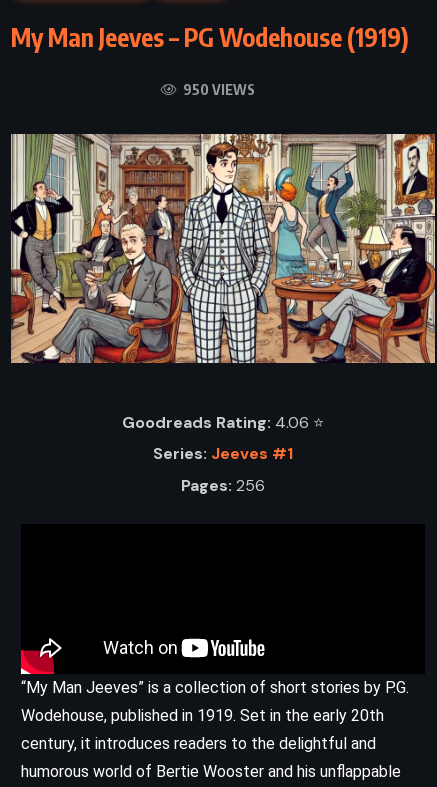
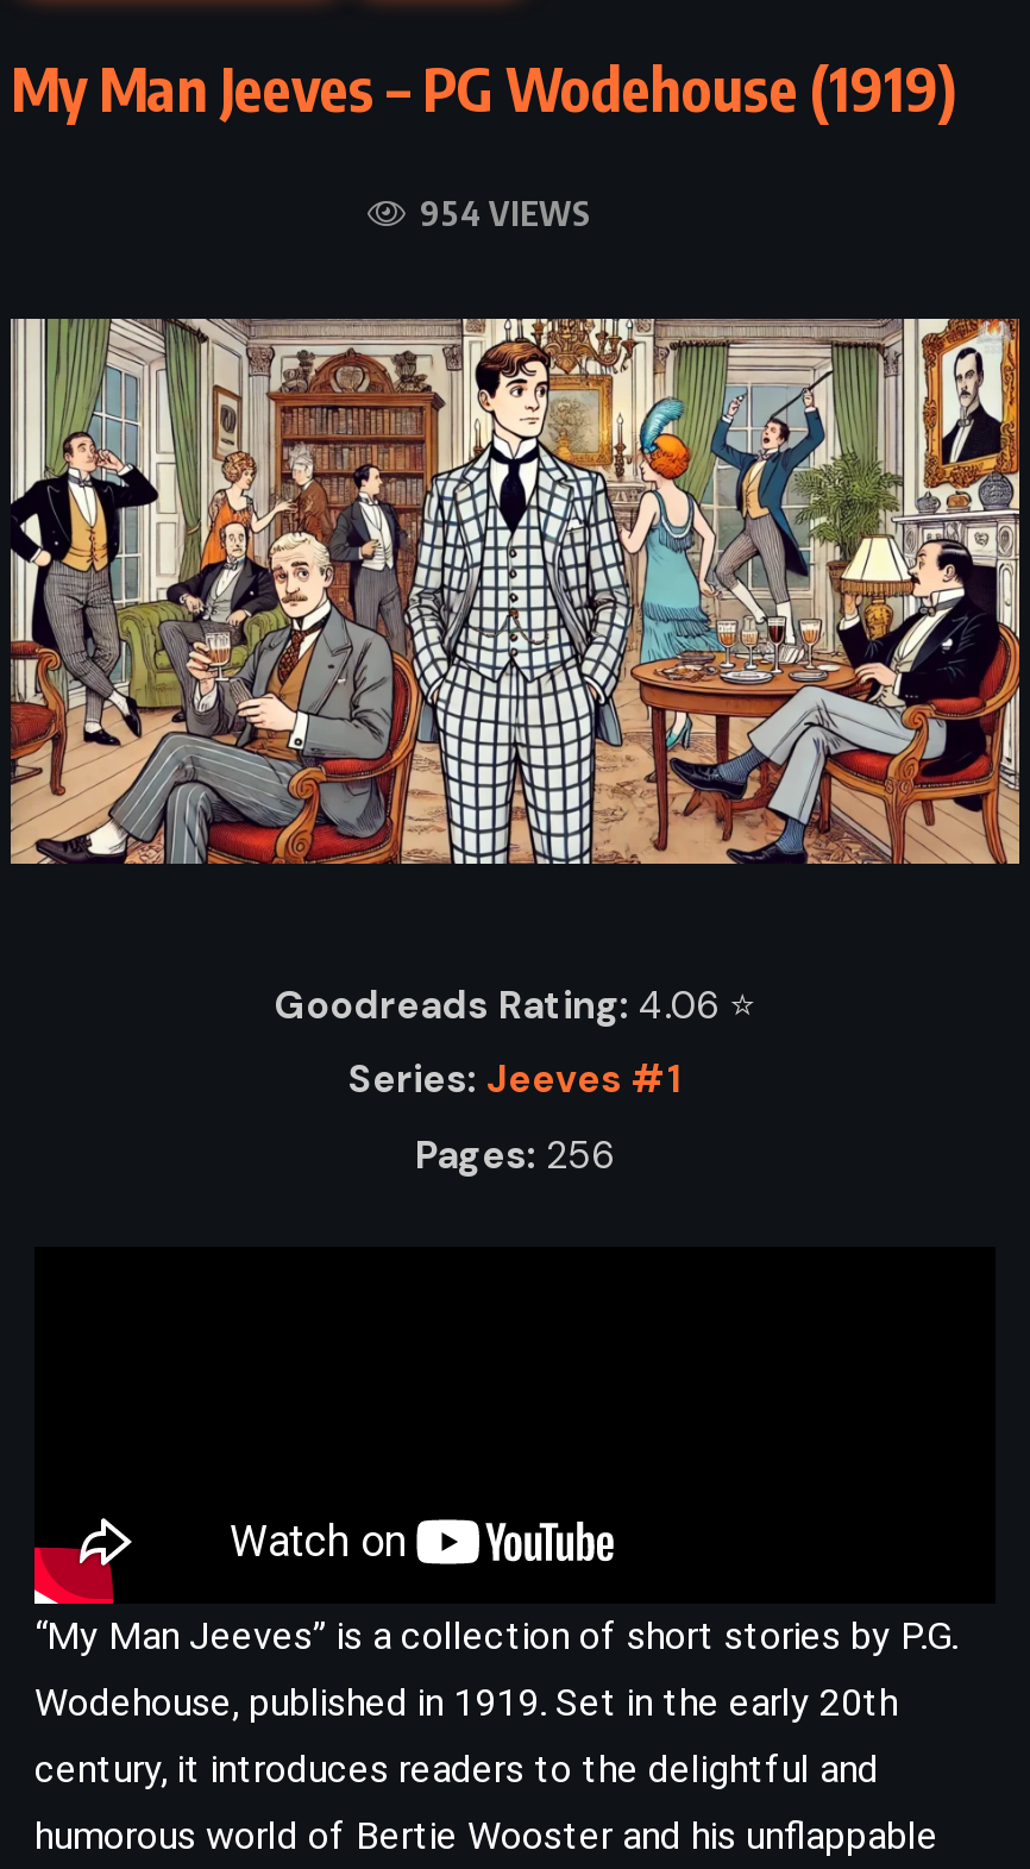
[180,81,255,98] 950 VIEWS -> [413,192,591,232] 954 VIEWS

